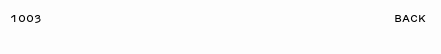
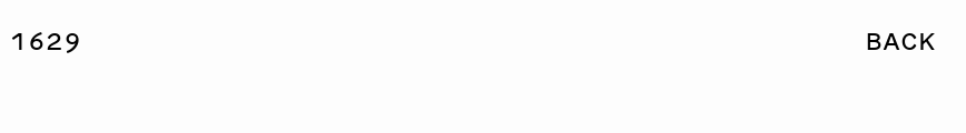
[10,10,42,26] 1003 -> [10,23,81,59] 1629

